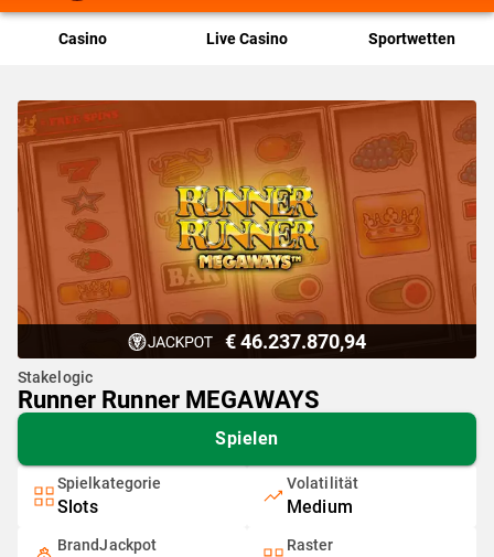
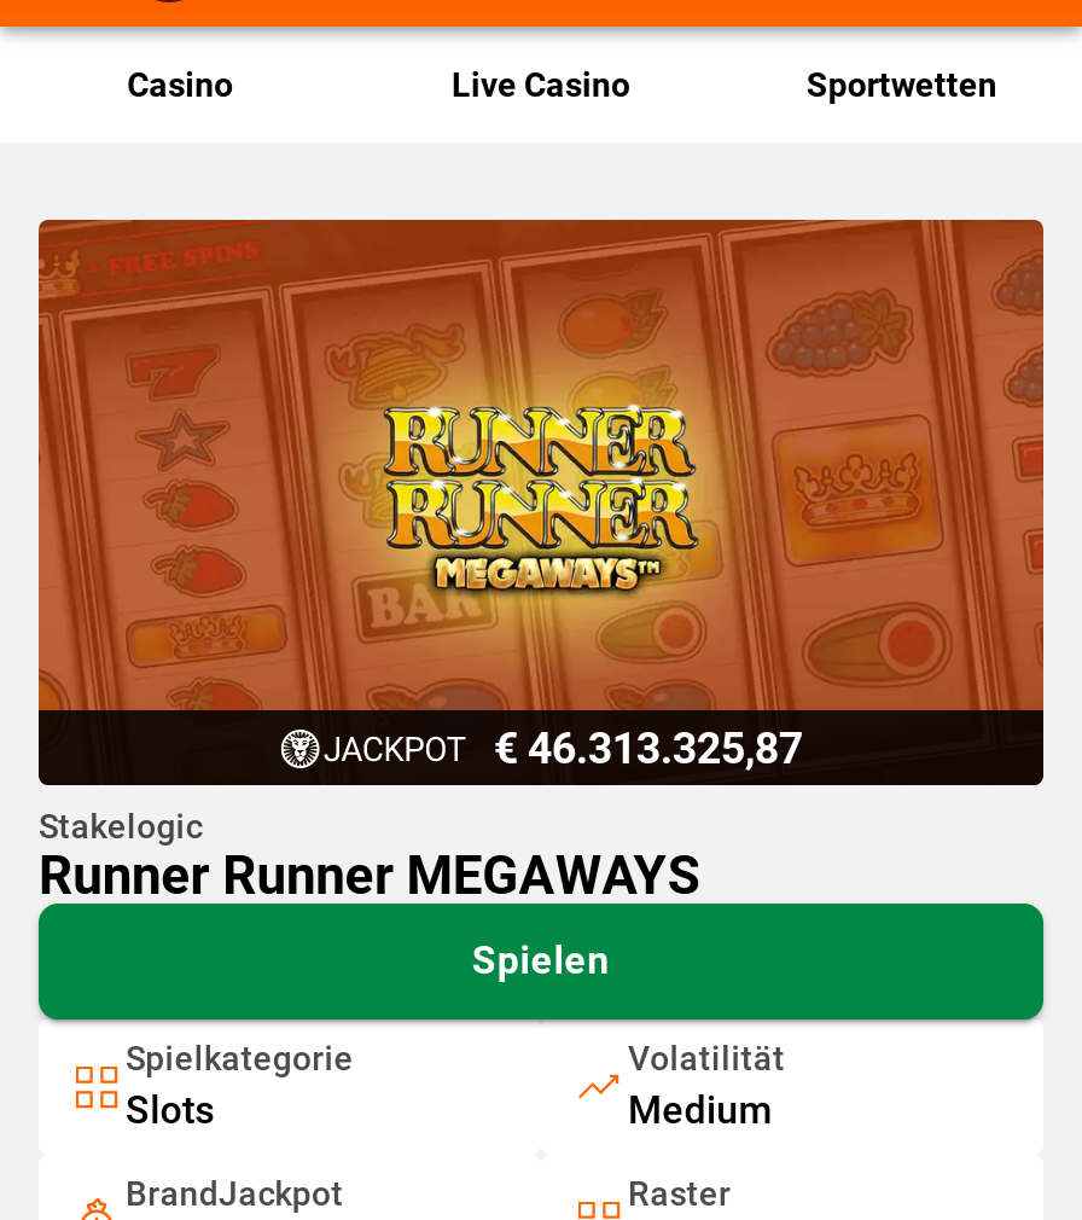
[225,330,367,353] € 46.237.870,94 -> [494,722,803,773] € 46.313.325,87

